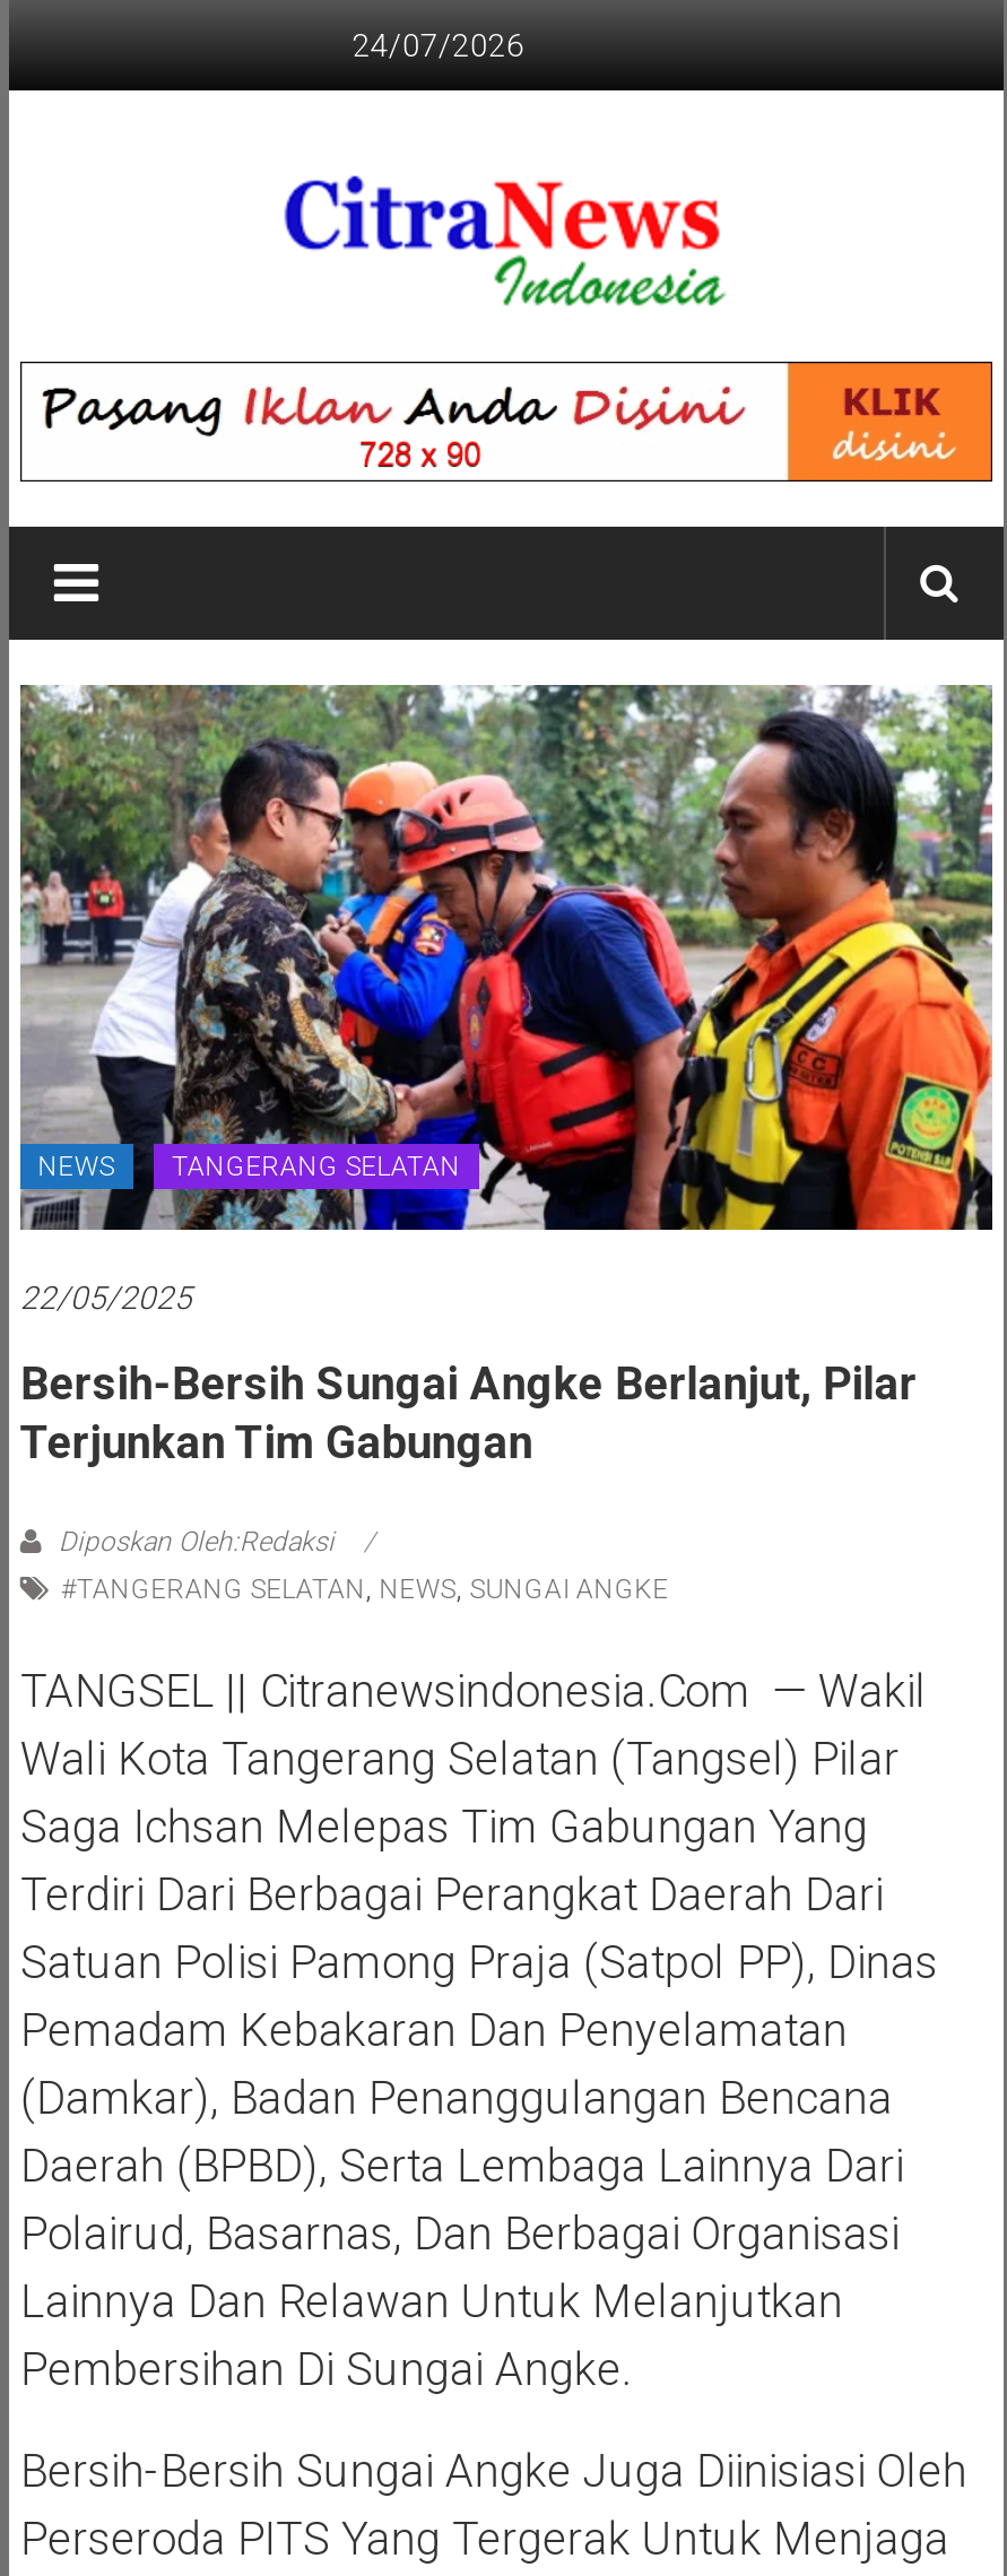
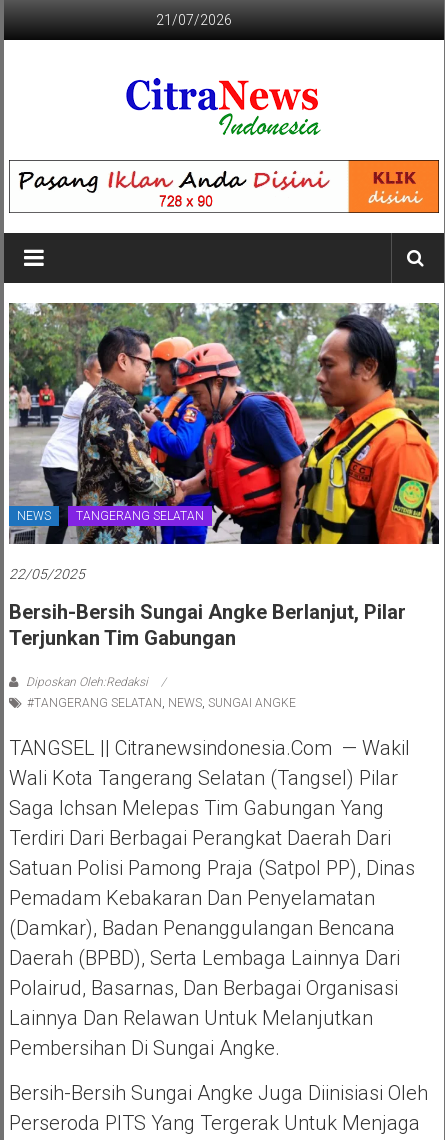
[352,27,524,63] 24/07/2026 -> [156,12,232,28] 21/07/2026

